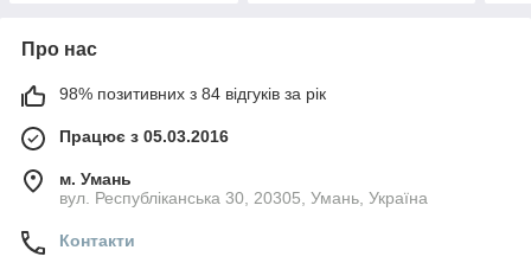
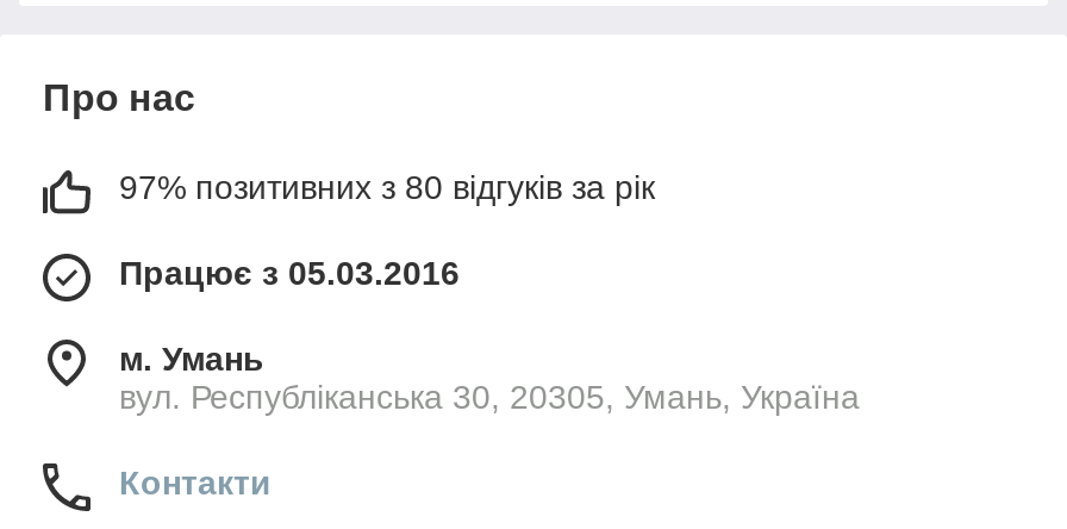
[59,84,326,103] 98% позитивних з 84 відгуків за рік -> [119,168,655,206] 97% позитивних з 80 відгуків за рік

